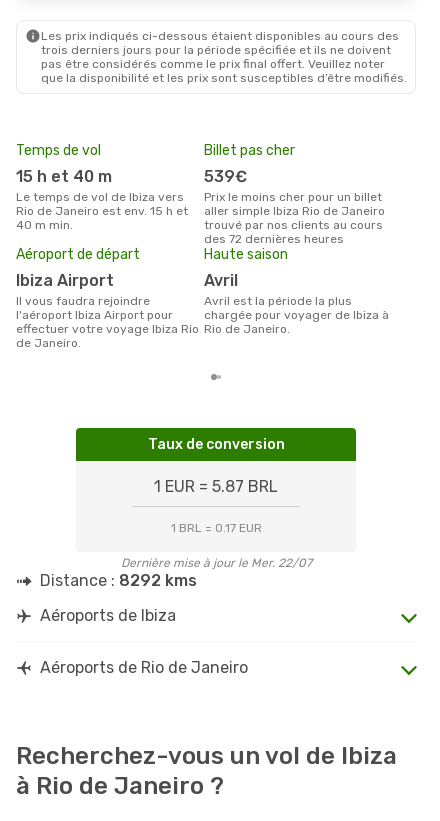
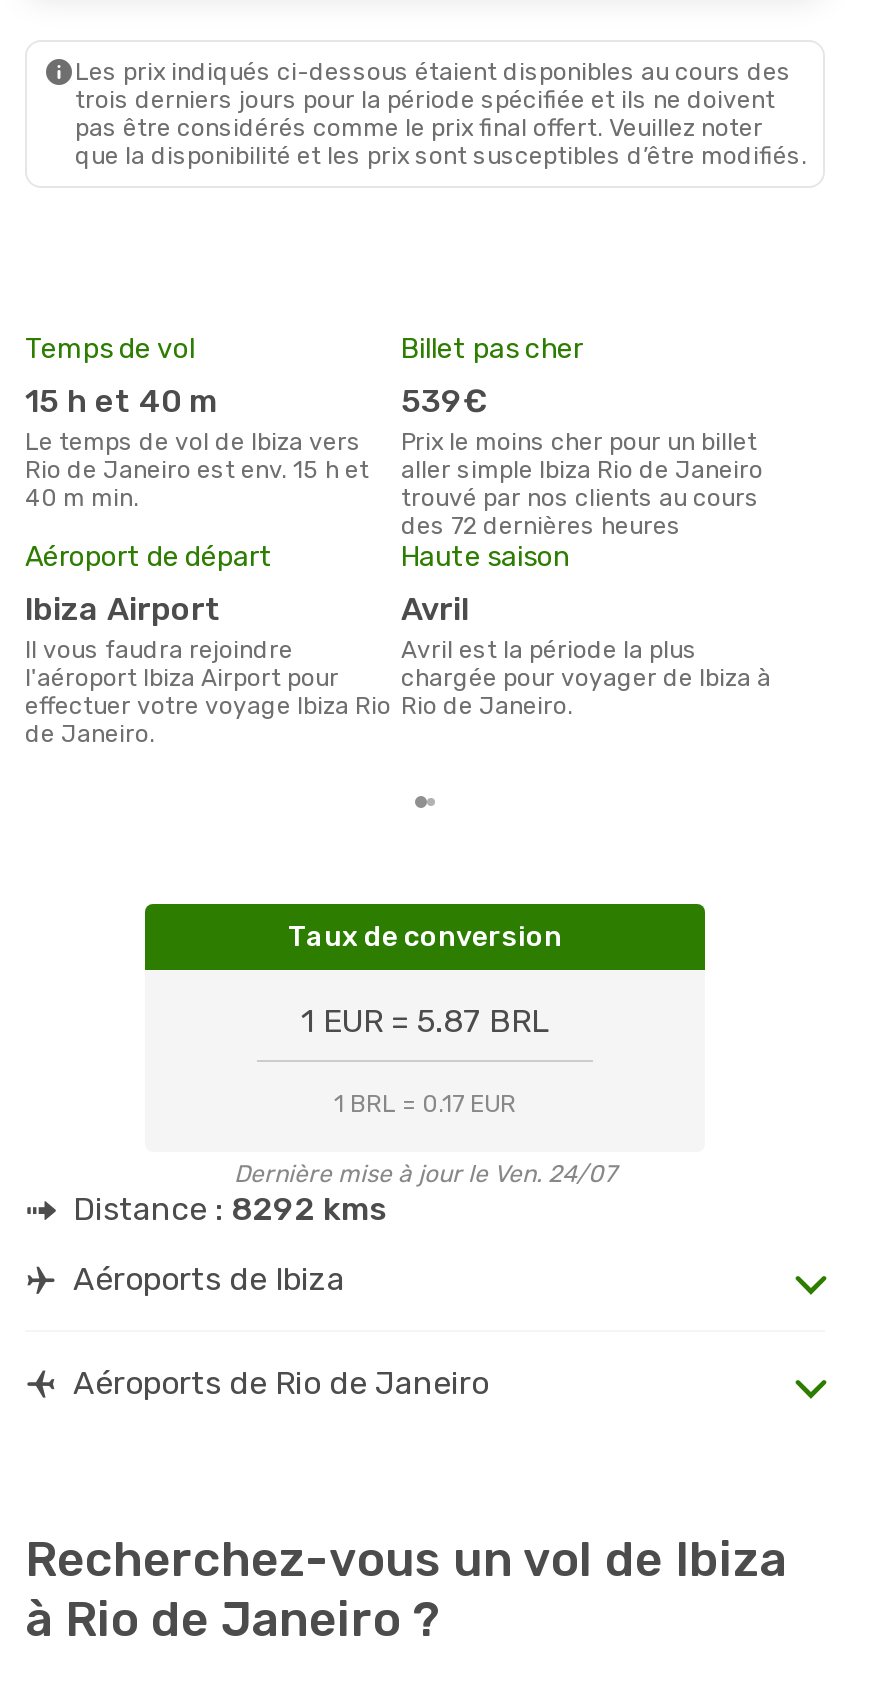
[120,556,311,570] Dernière mise à jour le Mer. 22/07 -> [234,1160,616,1188] Dernière mise à jour le Ven. 24/07

